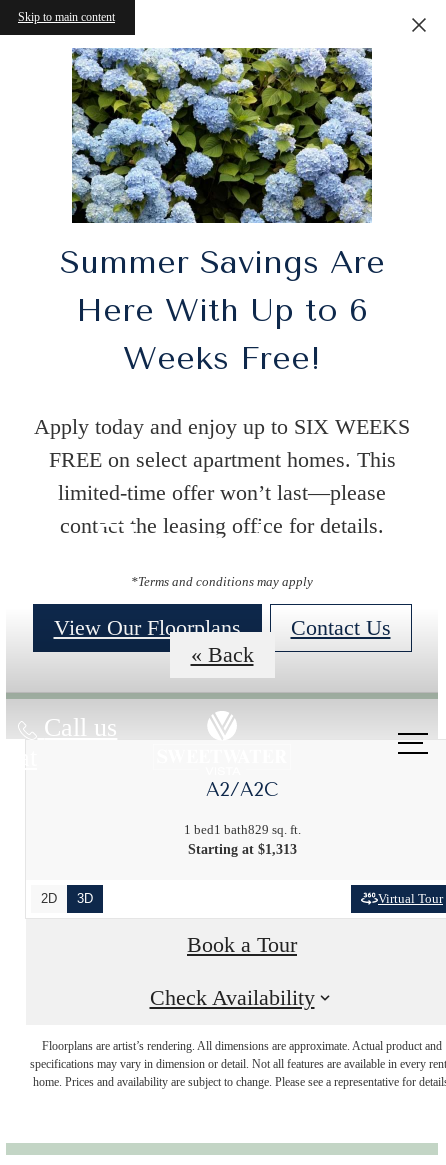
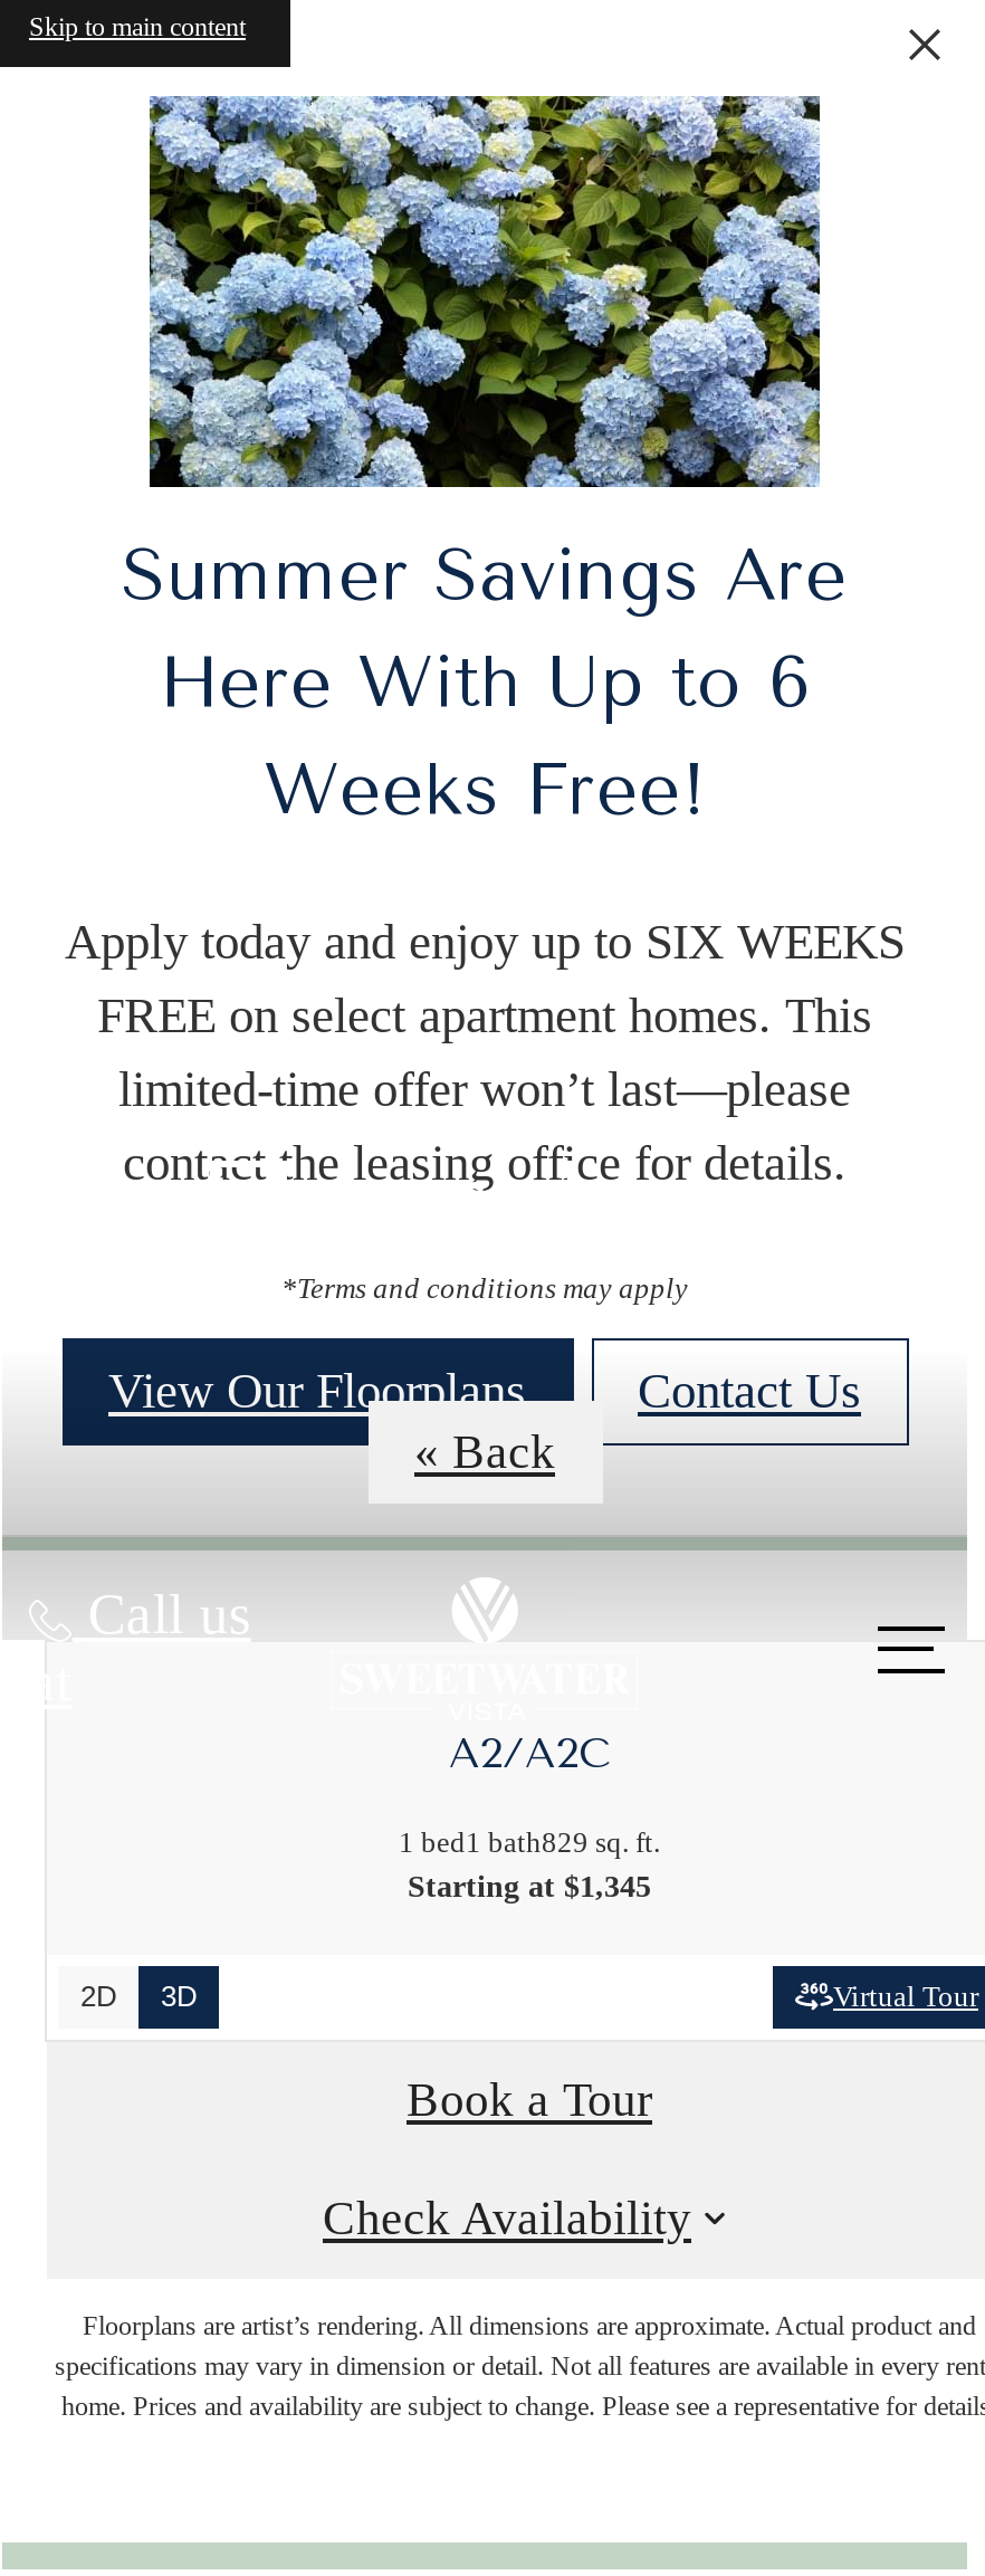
[187,841,296,856] Starting at $1,313 -> [408,1869,651,1902] Starting at $1,345

